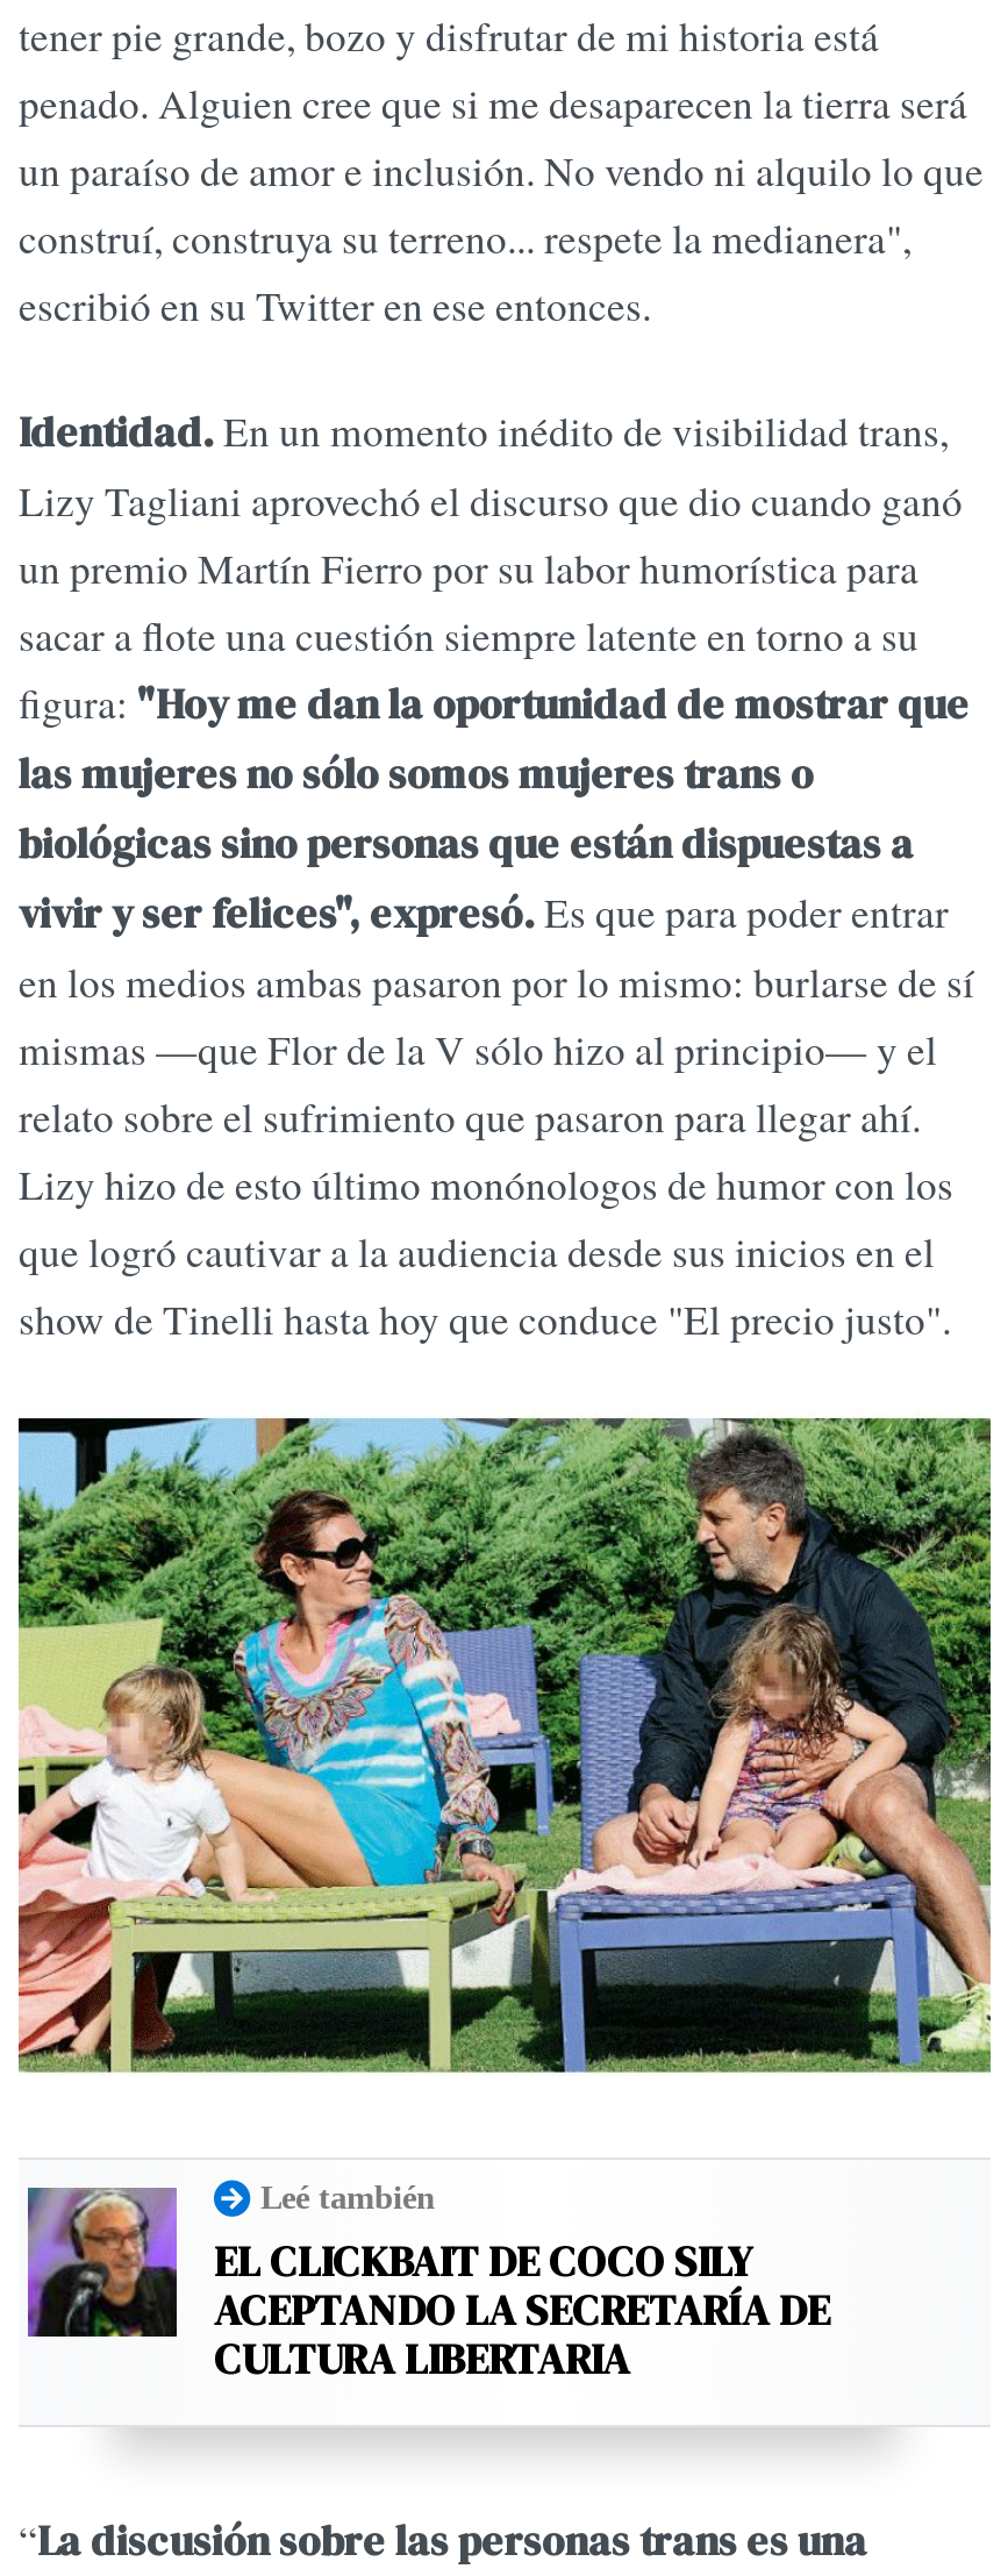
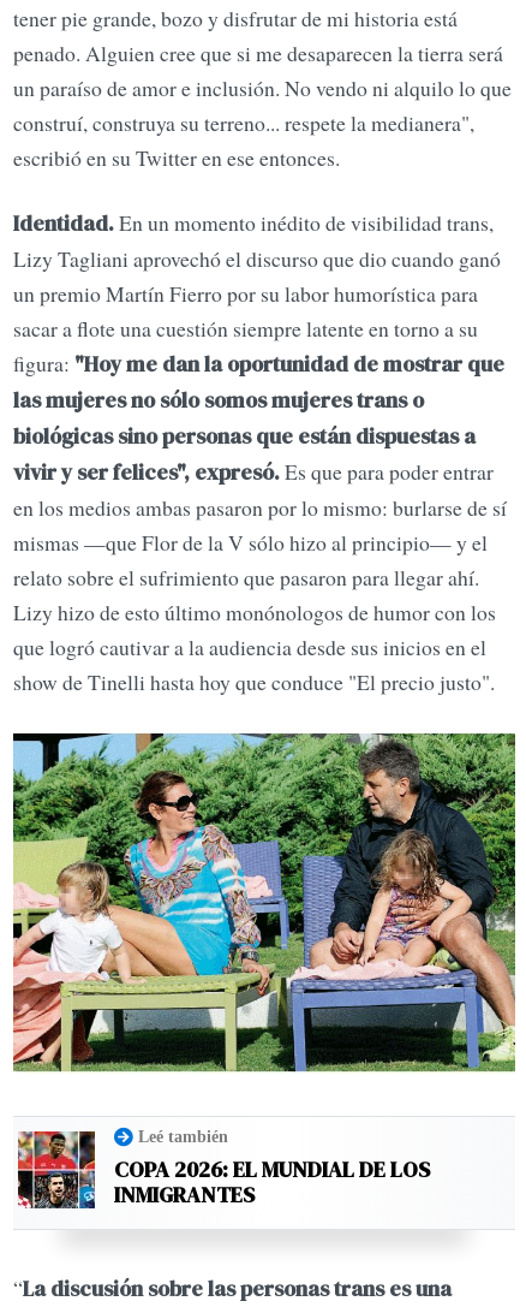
[26,2185,830,2387] [image] | EL CLICKBAIT DE COCO SILY | ACEPTANDO LA SECRETARÍA DE | CULTURA LIBERTARIA -> [17,1130,430,1210] [image] | COPA 2026: EL MUNDIAL DE LOS | INMIGRANTES

